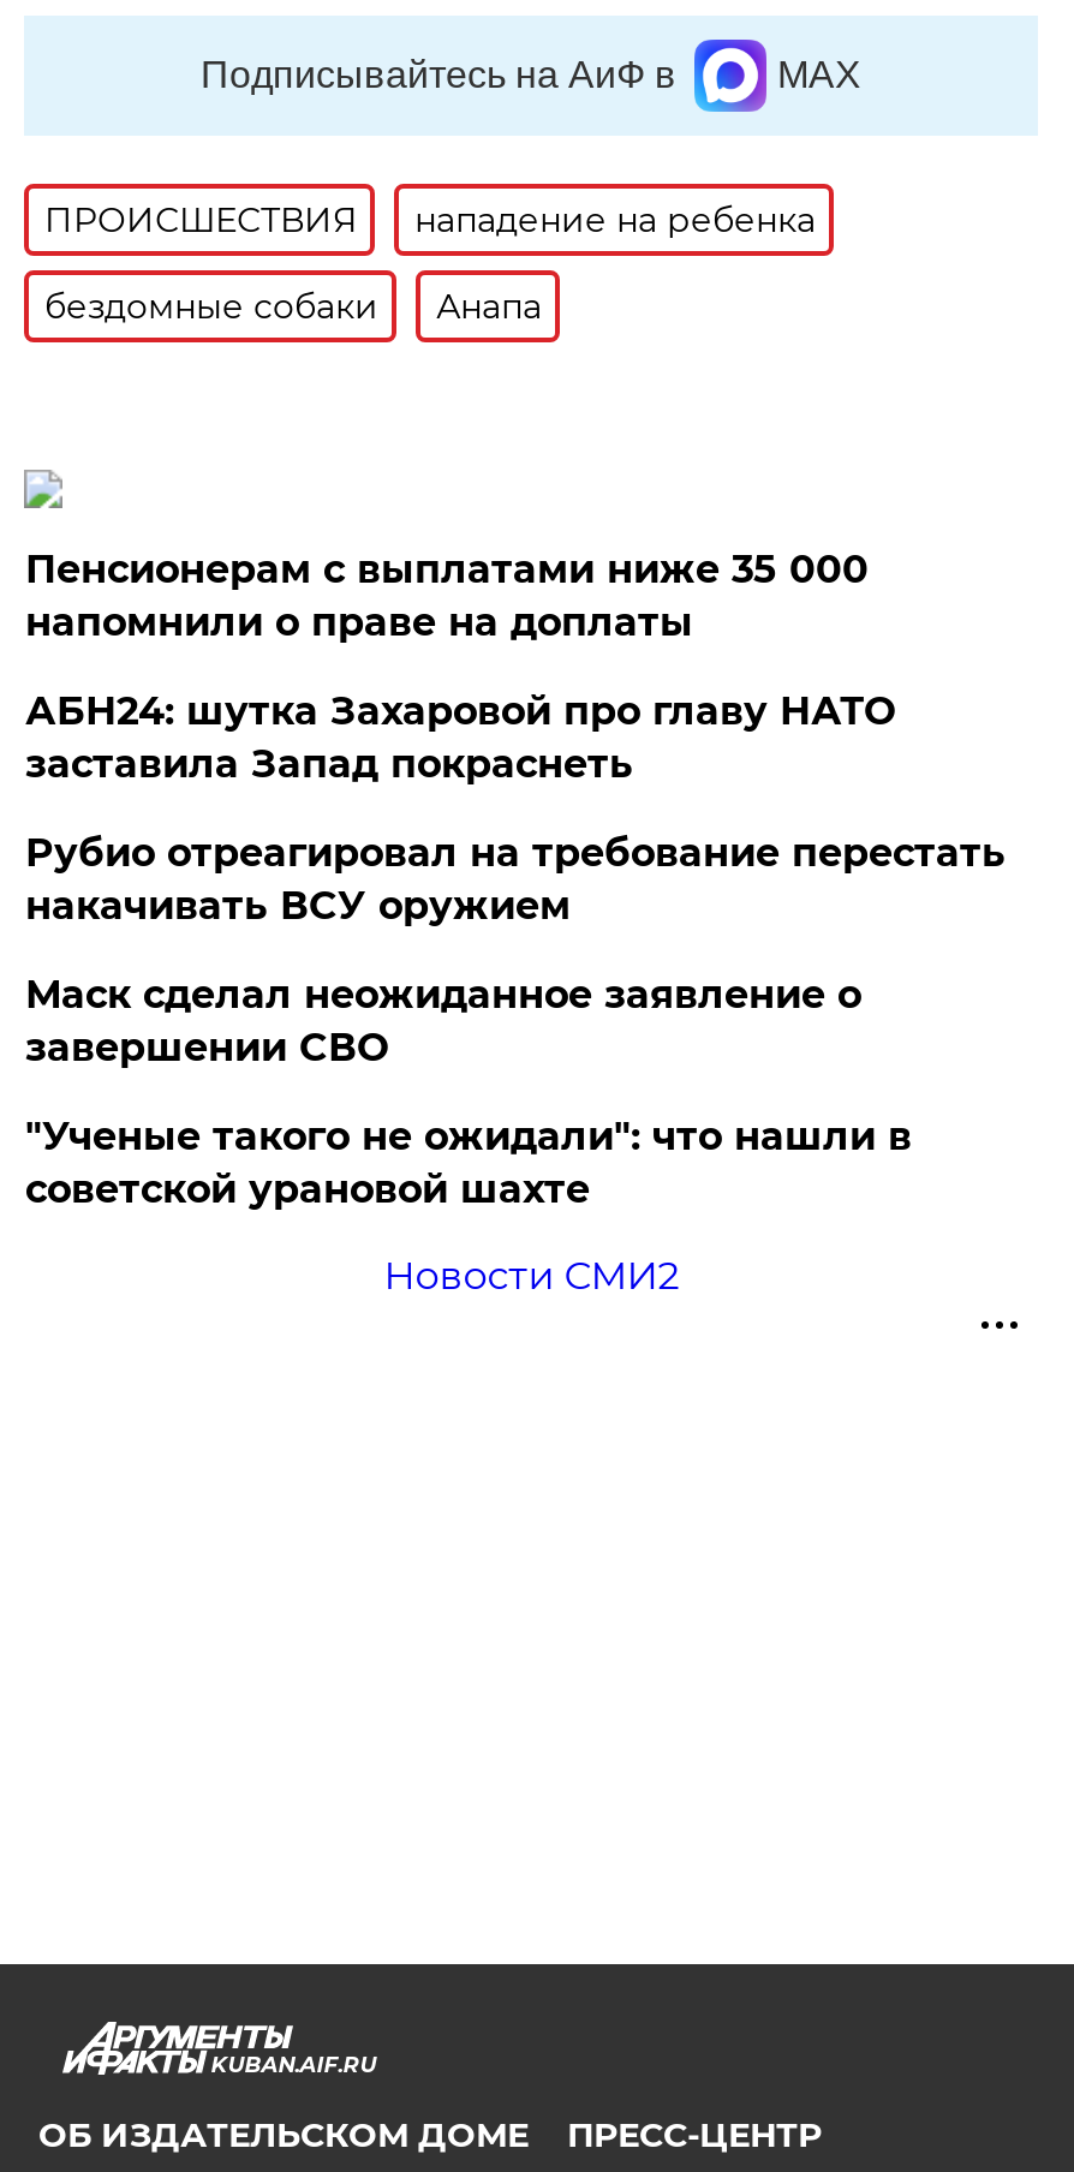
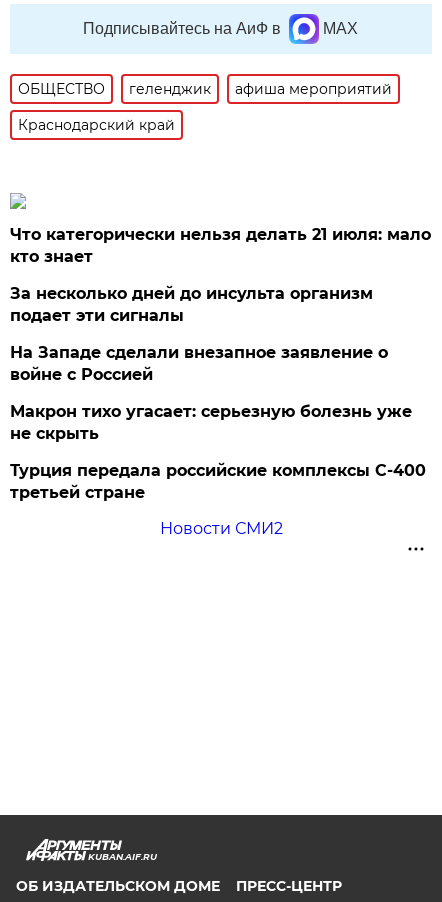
[44,198,815,241] ПРОИСШЕСТВИЯ | нападение на ребенка -> [18,80,392,98] ОБЩЕСТВО | геленджик | афиша мероприятий
[44,285,542,328] бездомные собаки | Анапа -> [18,116,175,134] Краснодарский край
[25,547,868,645] Пенсионерам с выплатами ниже 35 000 | напомнили о праве на доплаты -> [10,225,431,266] Что категорически нельзя делать 21 июля: мало | кто знает
[25,688,895,787] АБН24: шутка Захаровой про главу НАТО | заставила Запад покраснеть -> [10,284,373,325] За несколько дней до инсульта организм | подает эти сигналы
[25,830,1005,929] Рубио отреагировал на требование перестать | накачивать ВСУ оружием -> [10,343,388,384] На Западе сделали внезапное заявление о | войне с Россией
[25,972,861,1070] Маск сделал неожиданное заявление о | завершении СВО -> [10,402,412,443] Макрон тихо угасает: серьезную болезнь уже | не скрыть
[25,1114,912,1212] "Ученые такого не ожидали": что нашли в | советской урановой шахте -> [10,461,426,502] Турция передала российские комплексы С-400 | третьей стране

